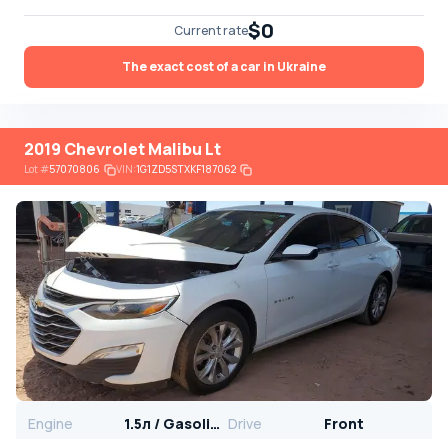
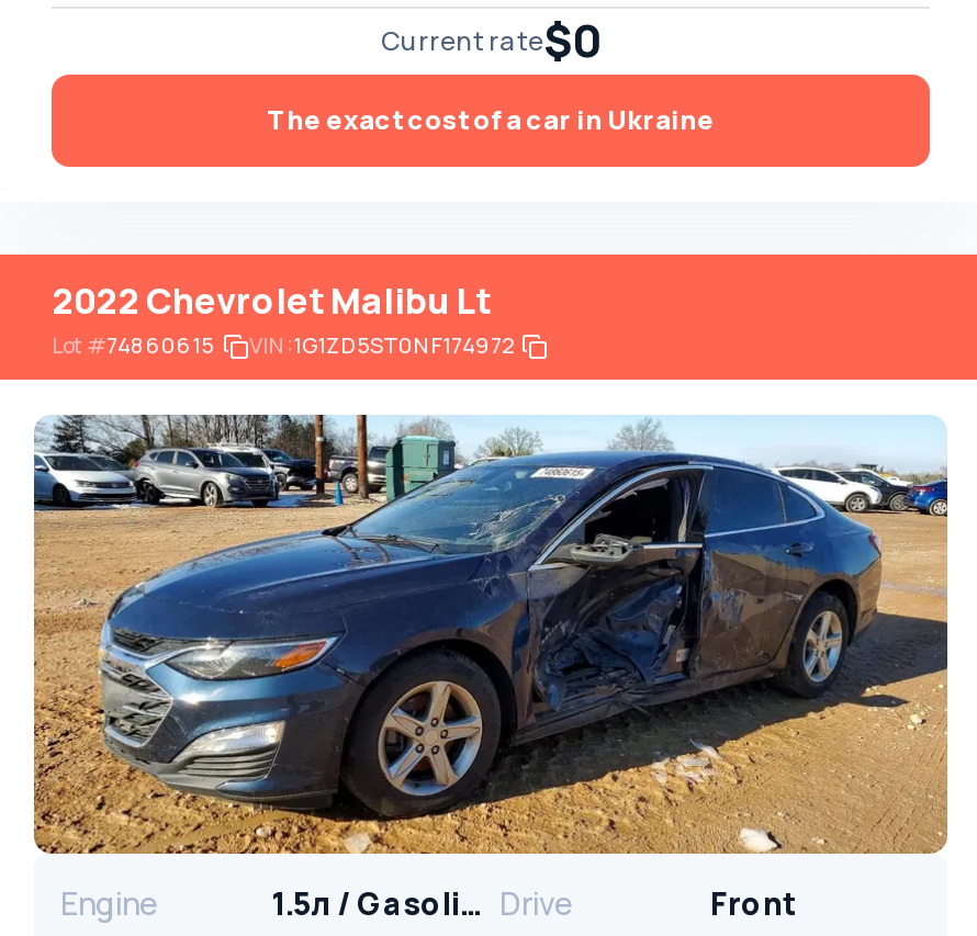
[24,138,221,160] 2019 Chevrolet Malibu Lt -> [52,277,491,325] 2022 Chevrolet Malibu Lt
[24,162,100,176] Lot #57070806 -> [52,329,214,360] Lot #74860615
[116,162,236,176] VIN: 1G1ZD5STXKF187062 -> [249,329,513,360] VIN: 1G1ZD5ST0NF174972
[15,200,433,402] [image] -> [32,413,950,856] [image]

